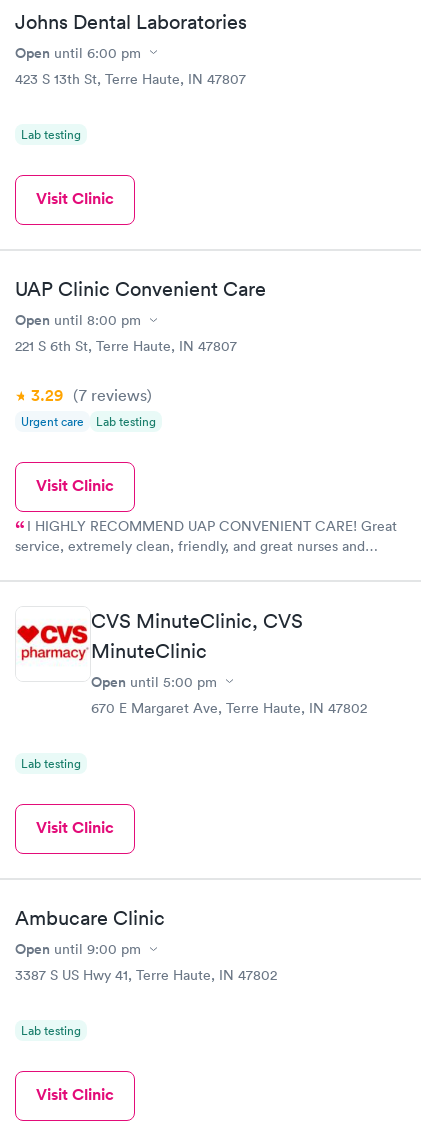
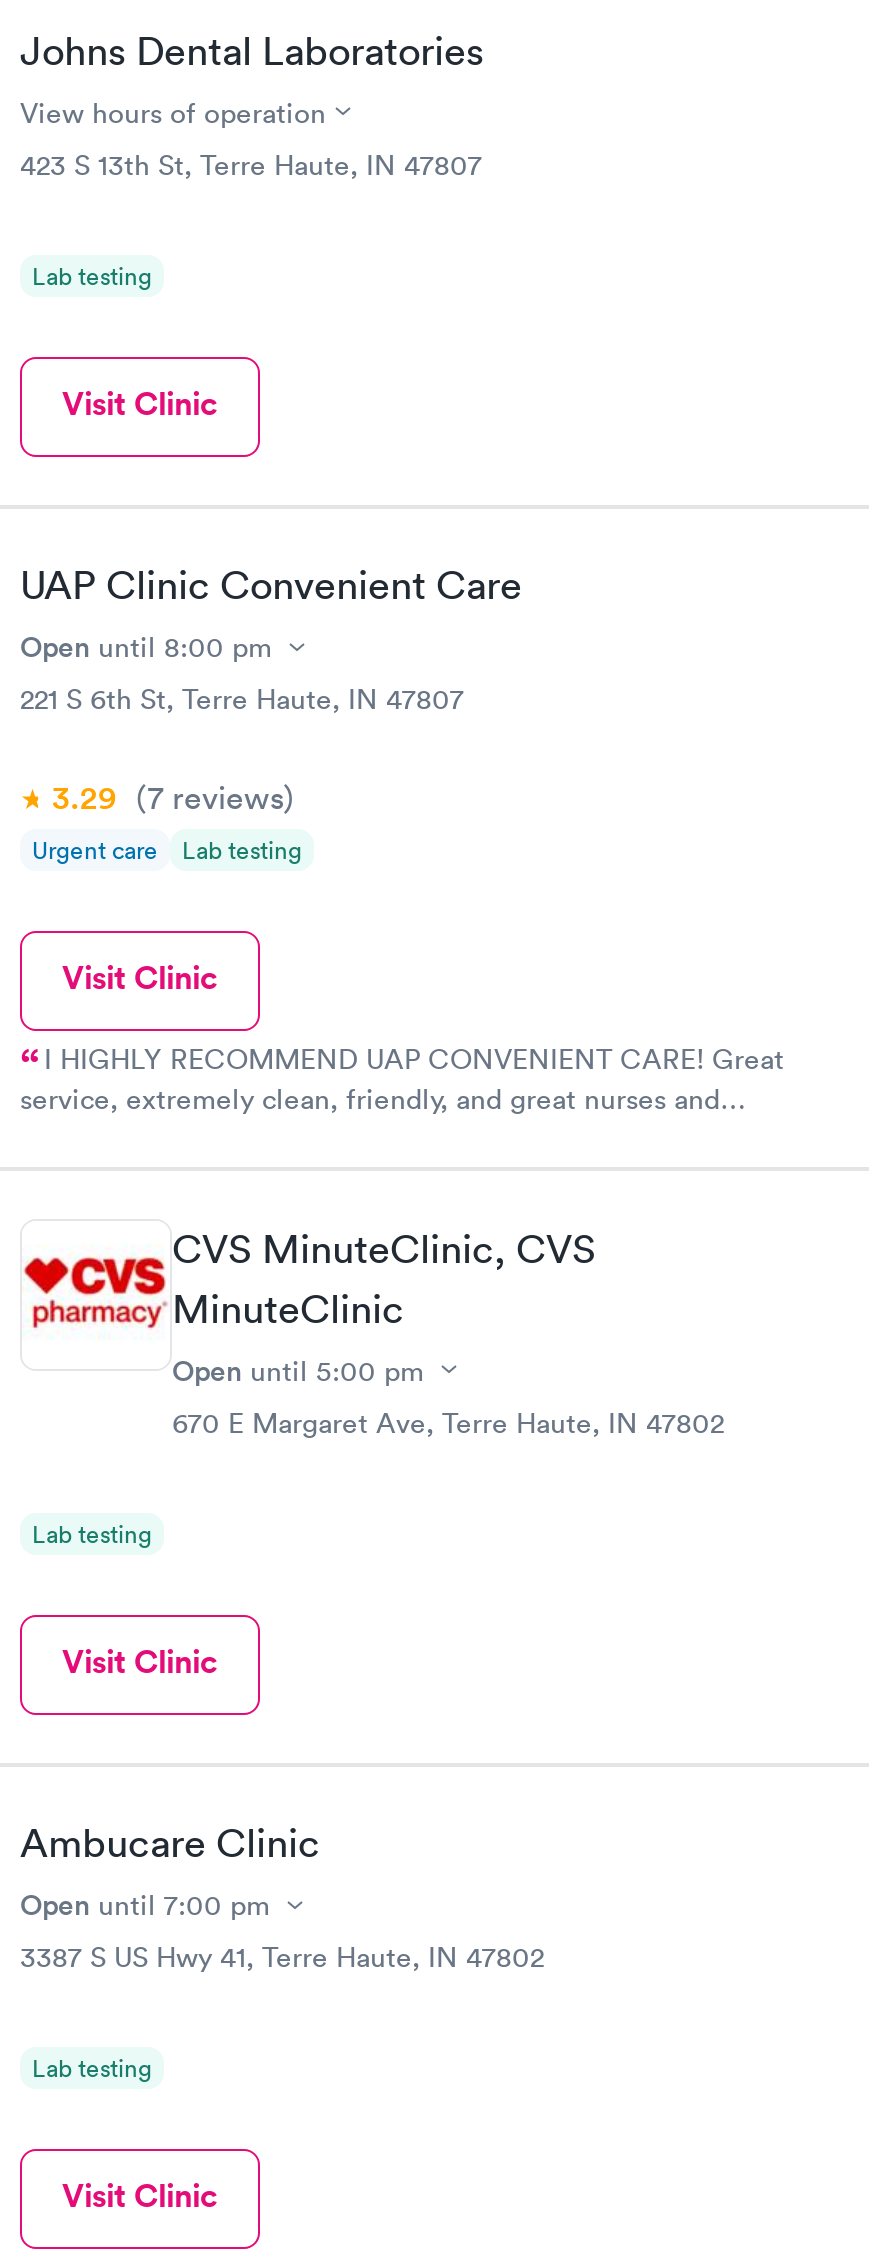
[15,42,141,62] Open until 6:00 pm -> [20,94,326,130] View hours of operation
[15,939,141,959] Open until 9:00 pm -> [20,1885,270,1925] Open until 7:00 pm

